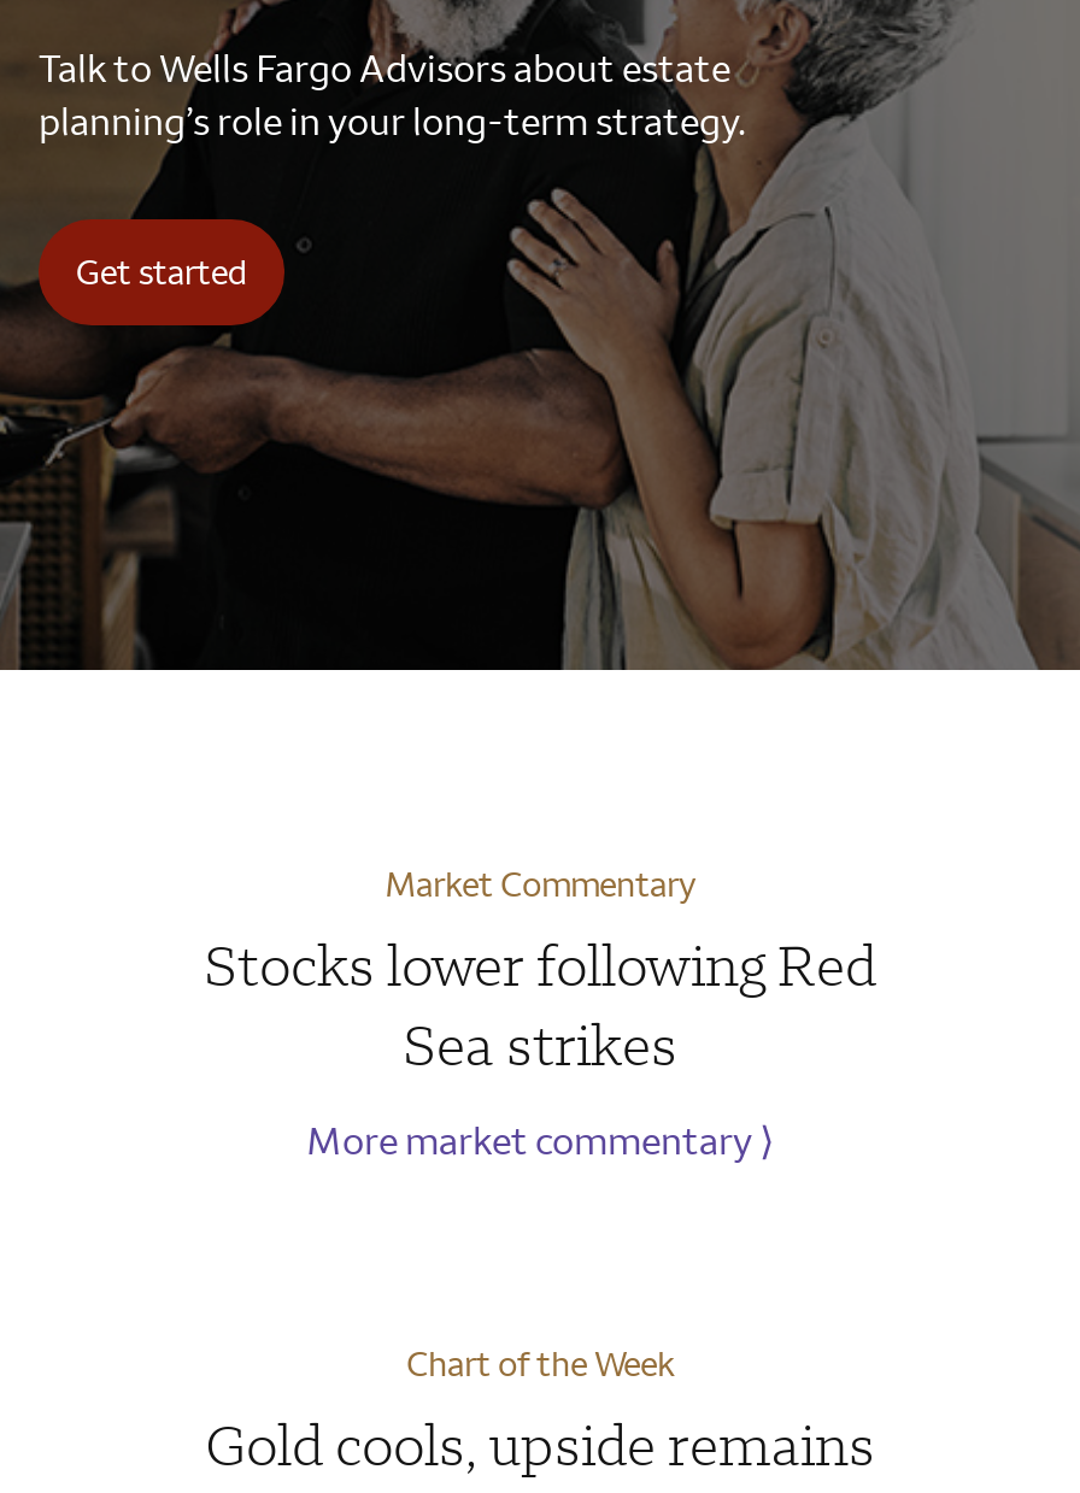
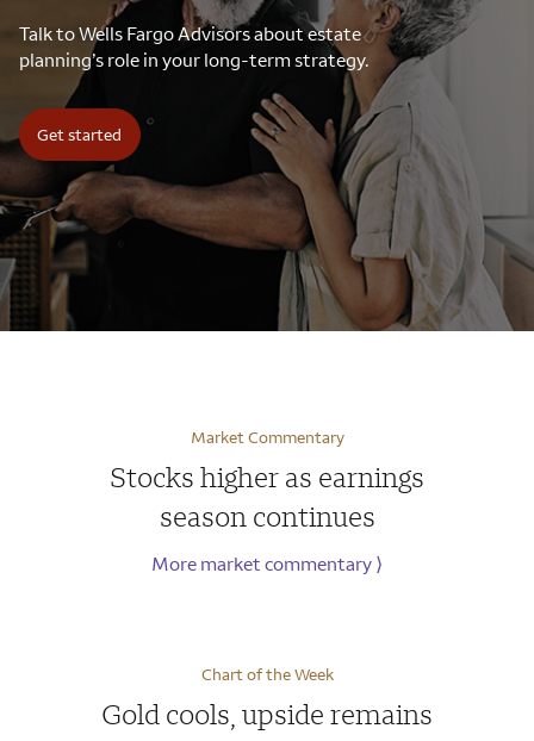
[204,929,876,1081] Stocks lower following Red | Sea strikes -> [110,459,424,534] Stocks higher as earnings | season continues

